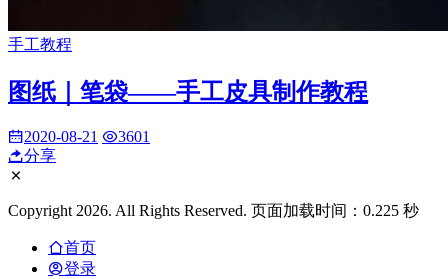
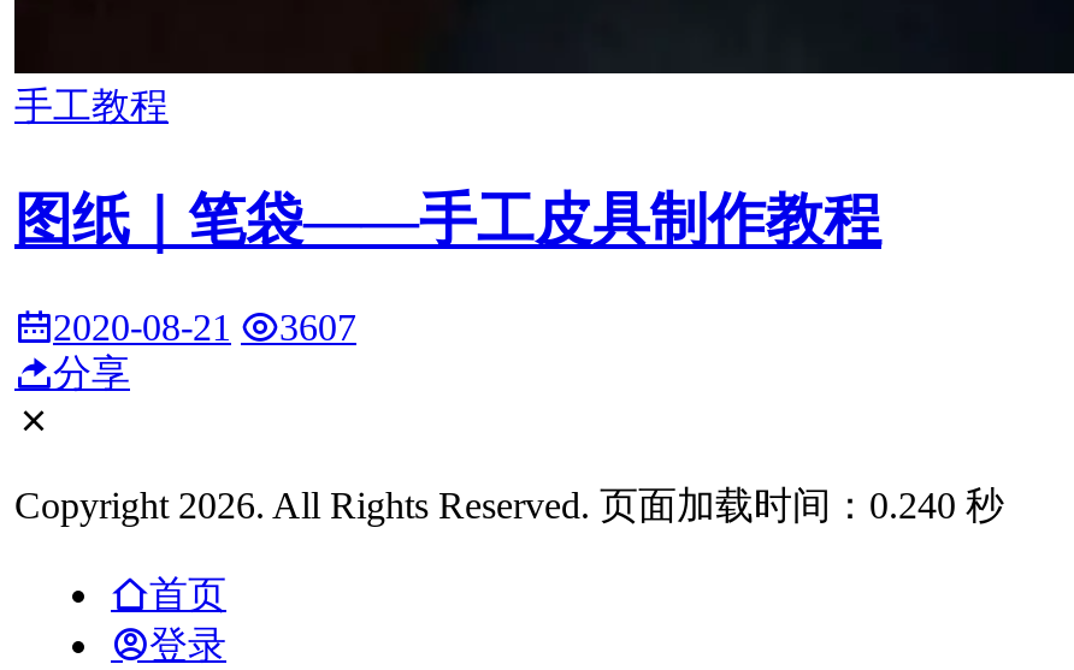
[24,128,150,145] 2020-08-21 3601 -> [53,307,356,348] 2020-08-21 3607
[8,202,419,219] Copyright 2026. All Rights Reserved. 页面加载时间：0.225 秒 -> [14,485,1004,526] Copyright 2026. All Rights Reserved. 页面加载时间：0.240 秒

